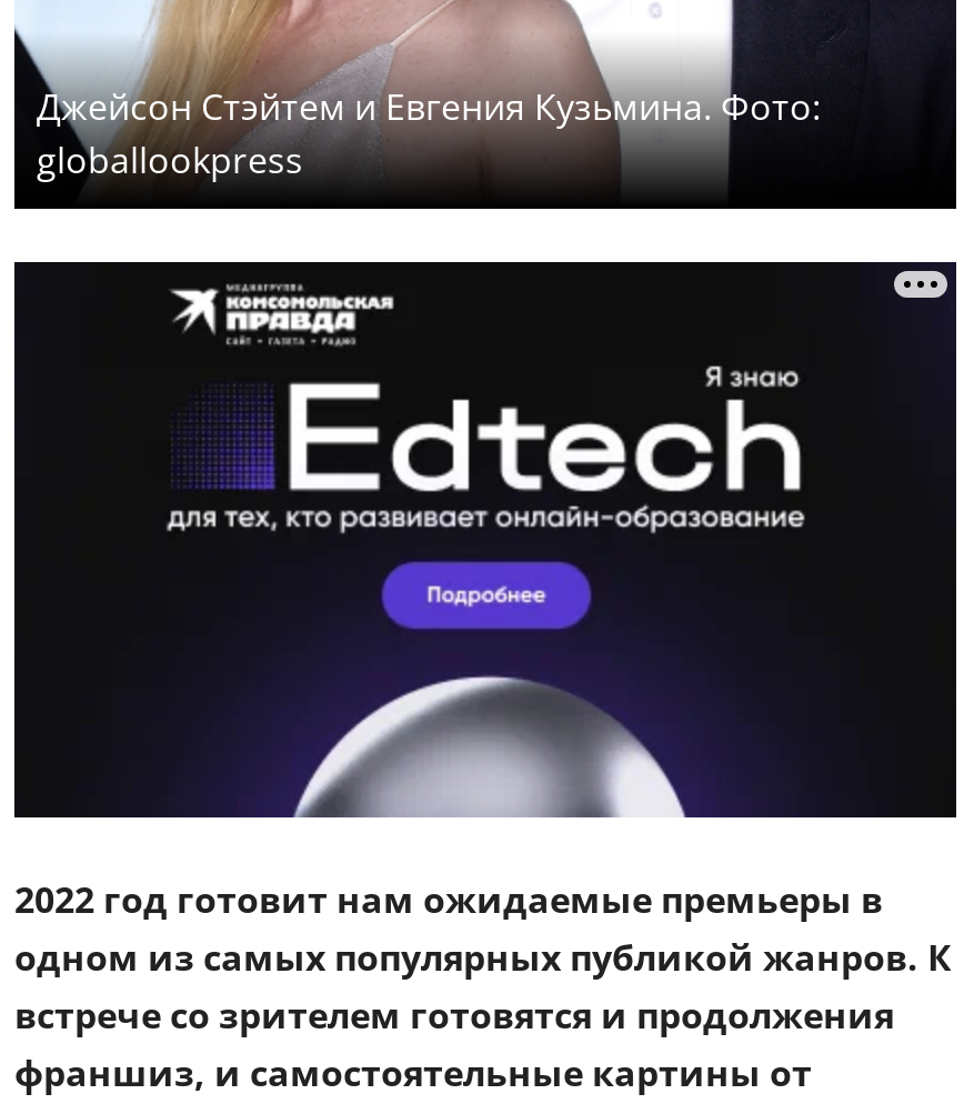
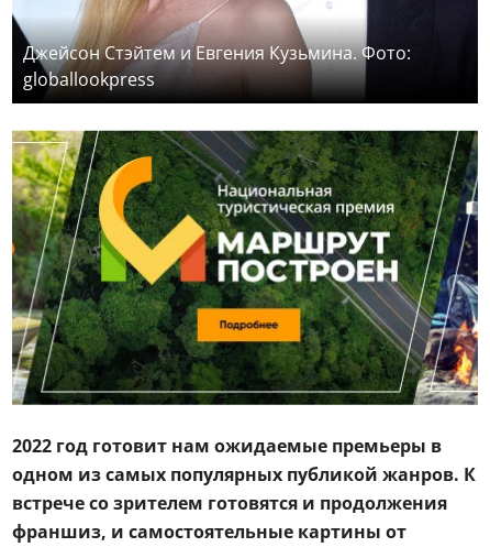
[12,260,958,817] [image] -> [11,130,479,406] [image]

